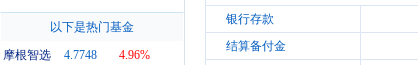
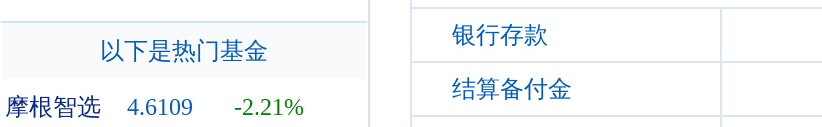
[63,48,96,62] 4.7748 -> [127,93,193,121] 4.6109
[119,48,150,62] 4.96% -> [234,93,304,121] -2.21%

